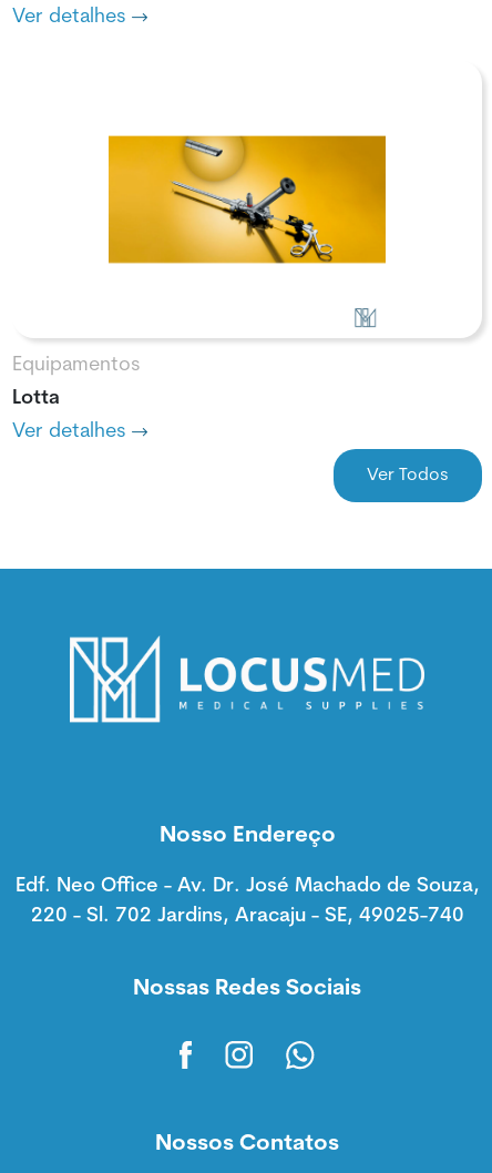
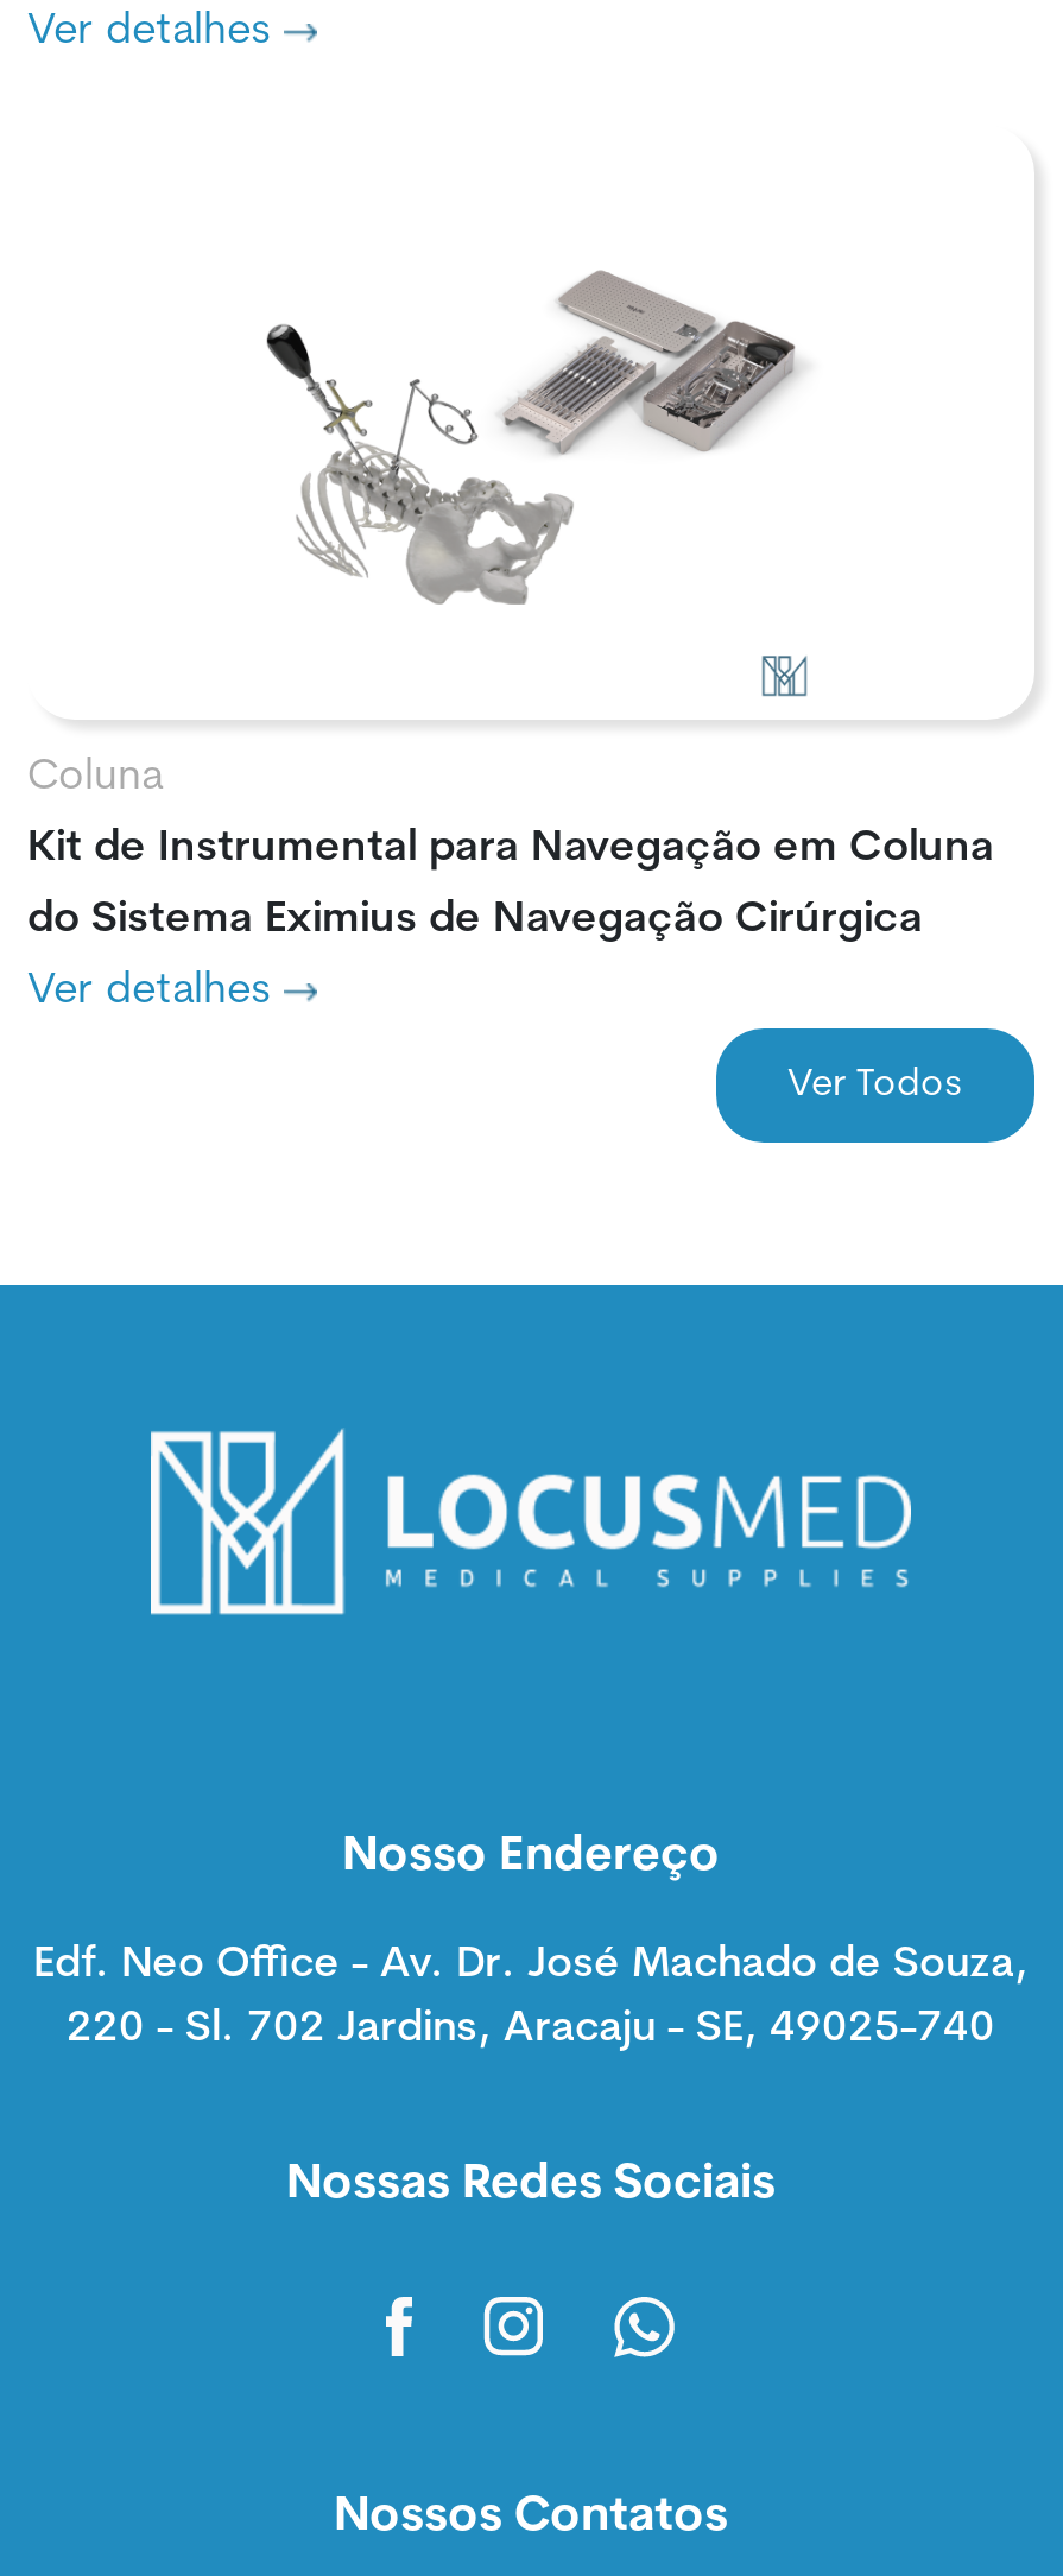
[107,130,387,265] [image] -> [234,268,828,606] [image]
[12,355,141,410] Equipamentos | Lotta -> [27,756,994,944] Coluna | Kit de Instrumental para Navegação em Coluna | do Sistema Eximius de Navegação Cirúrgica

